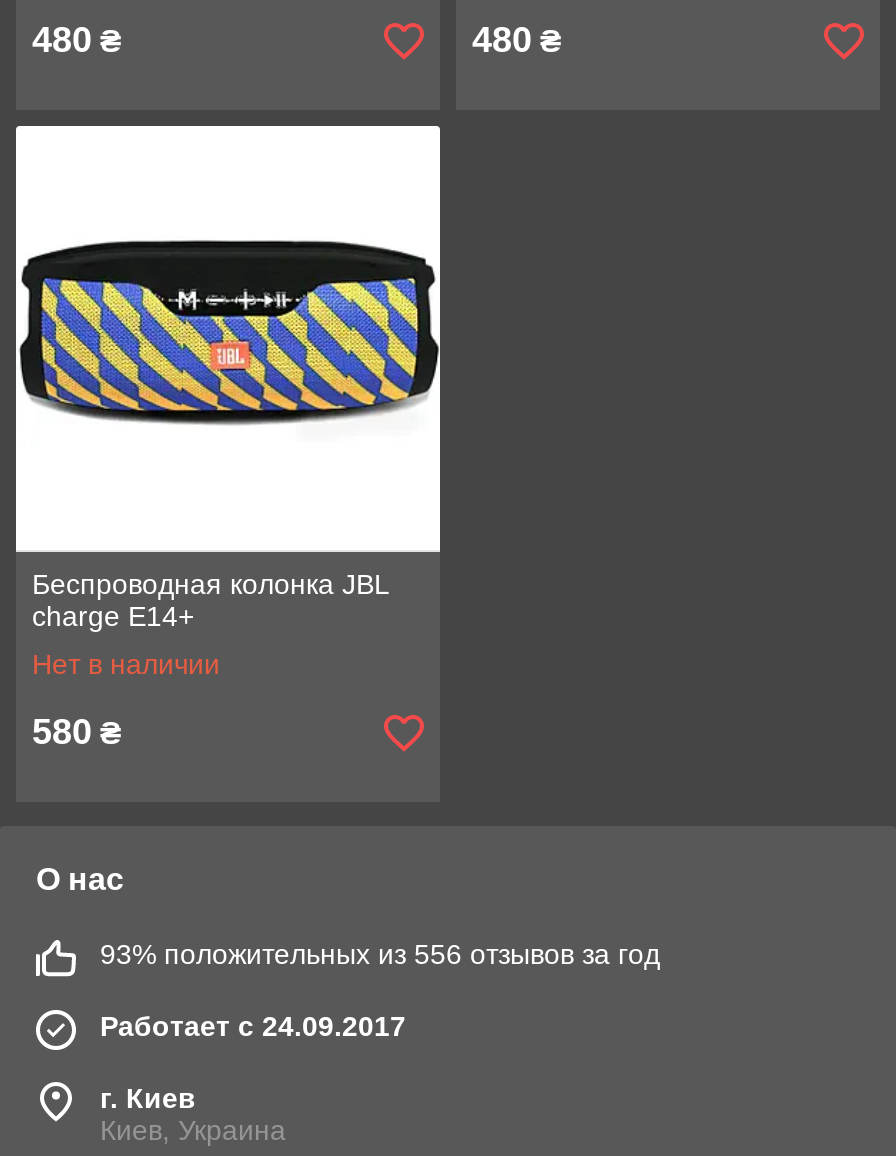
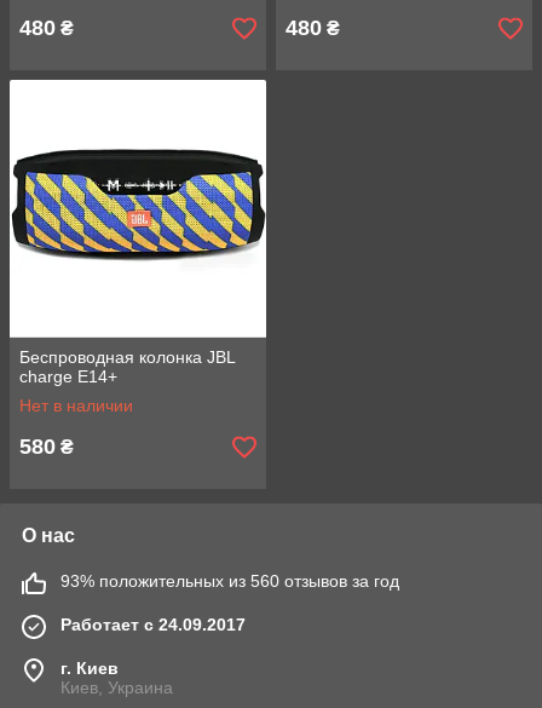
[100,938,660,970] 93% положительных из 556 отзывов за год -> [60,571,399,591] 93% положительных из 560 отзывов за год

